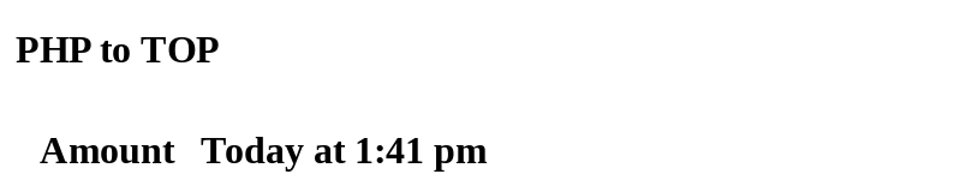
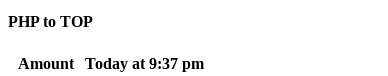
[40,130,487,171] Amount Today at 1:41 pm -> [18,55,204,72] Amount Today at 9:37 pm

